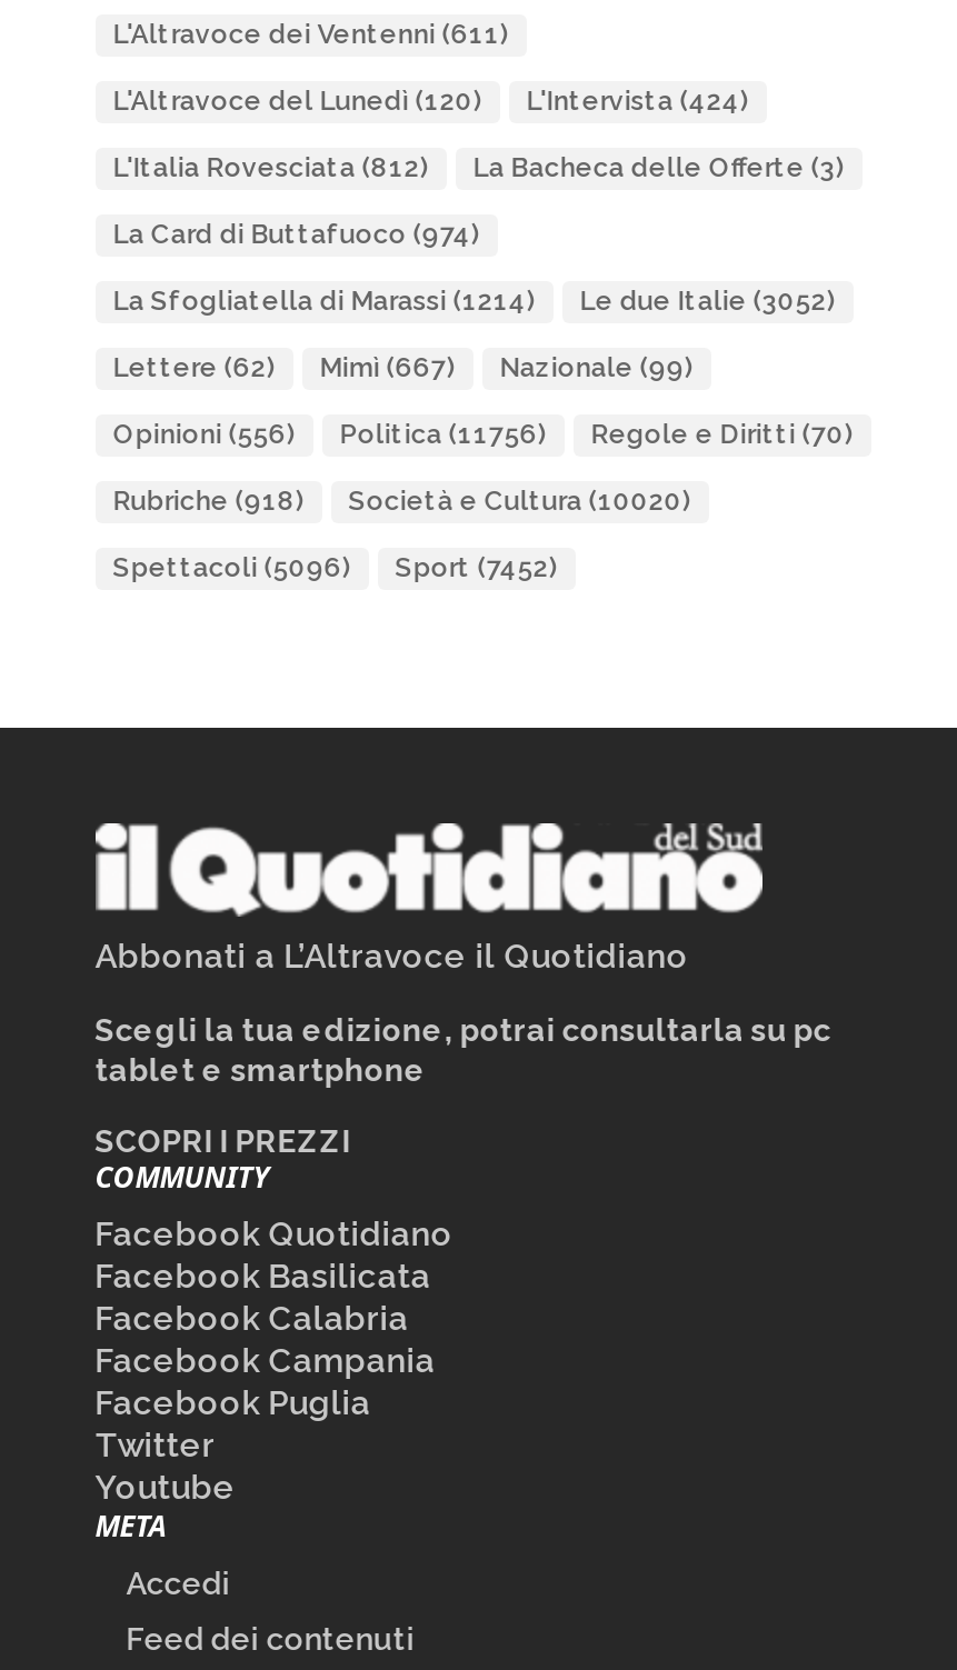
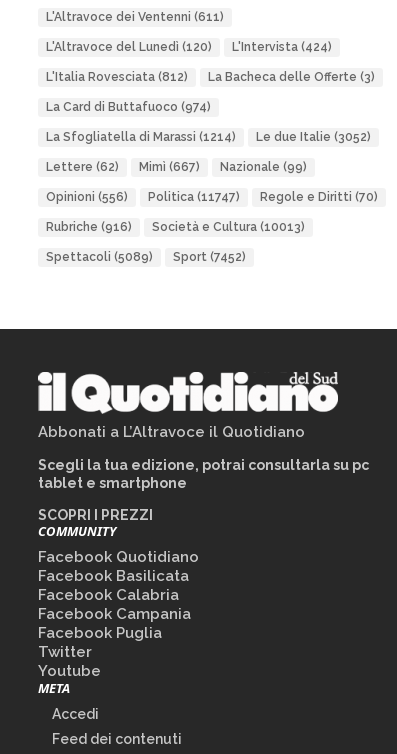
[113,419,853,450] Opinioni (556) Politica (11756) Regole e Diritti (70) -> [46,190,378,204] Opinioni (556) Politica (11747) Regole e Diritti (70)
[113,486,304,517] Rubriche (918) -> [46,220,132,234] Rubriche (916)
[349,486,691,517] Società e Cultura (10020) -> [152,220,305,234] Società e Cultura (10013)
[113,552,558,583] Spettacoli (5096) Sport (7452) -> [46,250,246,264] Spettacoli (5089) Sport (7452)

